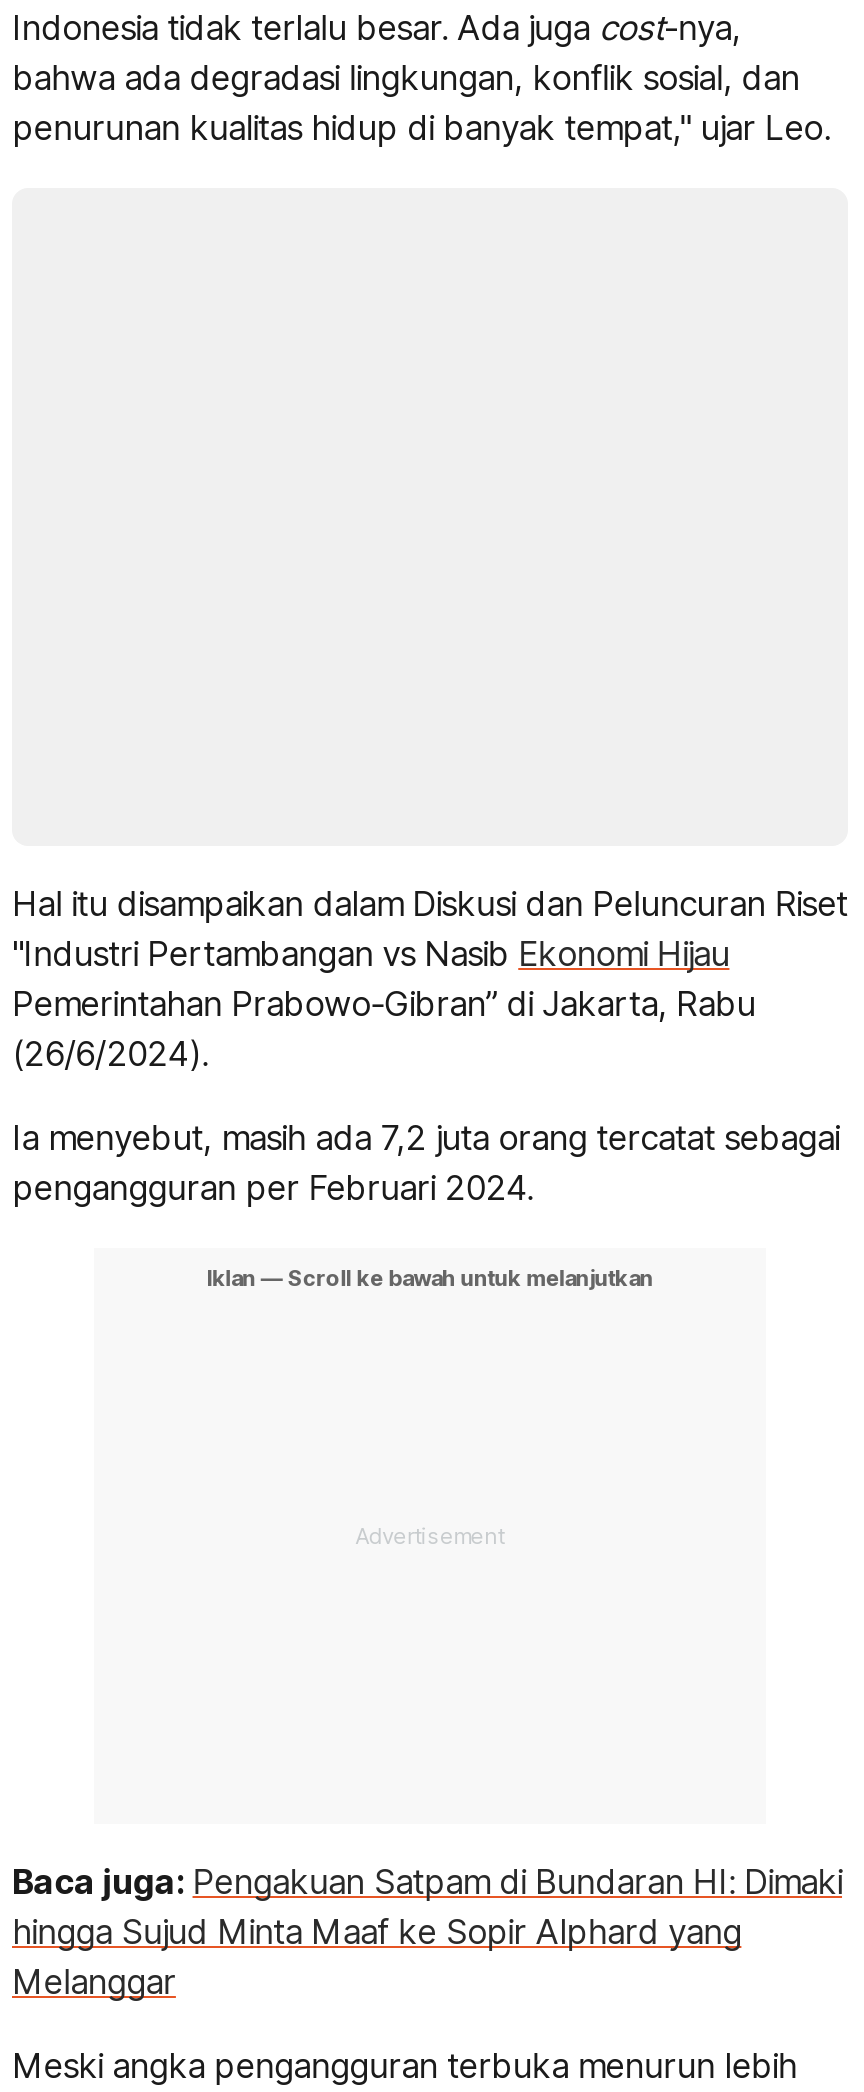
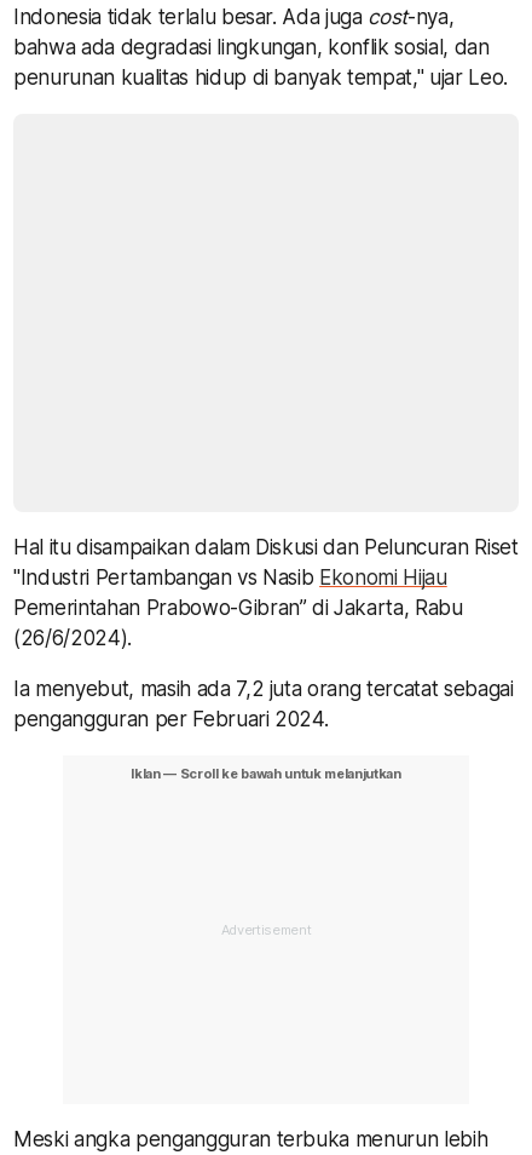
[12,1862,842,2002] Baca juga: Pengakuan Satpam di Bundaran HI: Dimaki | hingga Sujud Minta Maaf ke Sopir Alphard yang | Melanggar -> none

